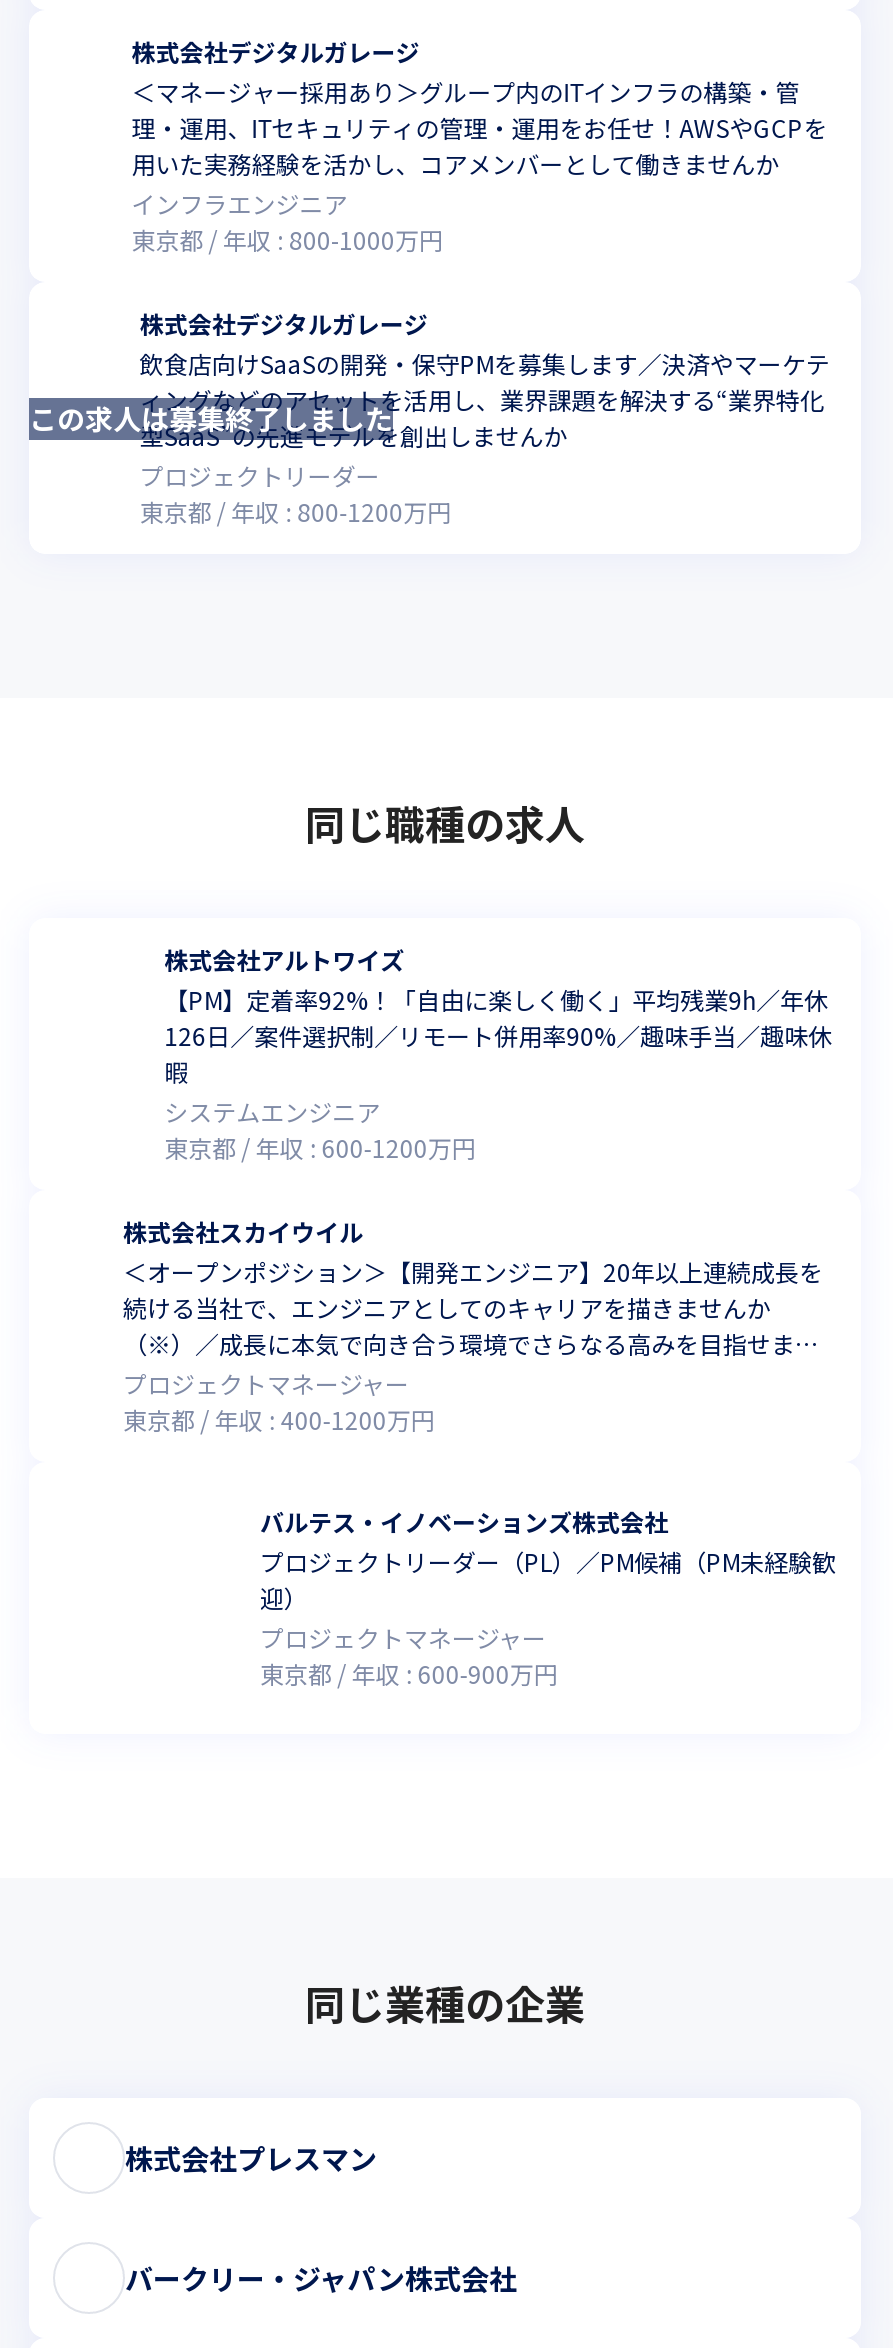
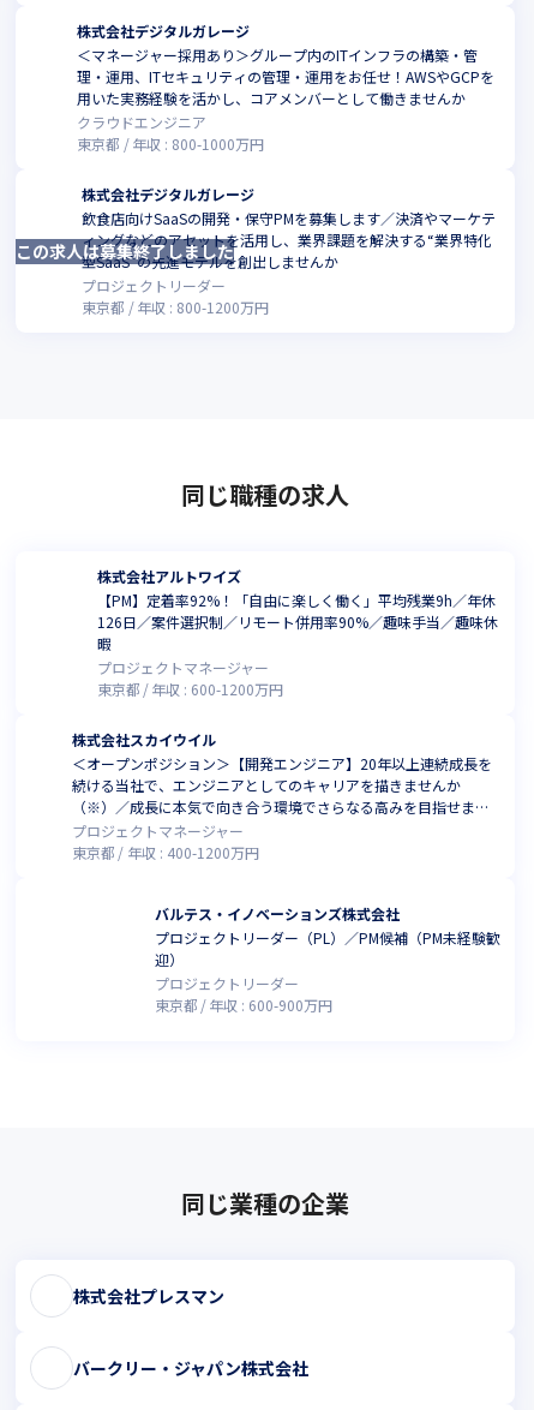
[132,186,348,220] インフラエンジニア -> [77,112,207,132] クラウドエンジニア
[164,1094,380,1128] システムエンジニア -> [97,657,268,677] プロジェクトマネージャー
[260,1620,546,1654] プロジェクトマネージャー -> [154,973,298,993] プロジェクトリーダー

